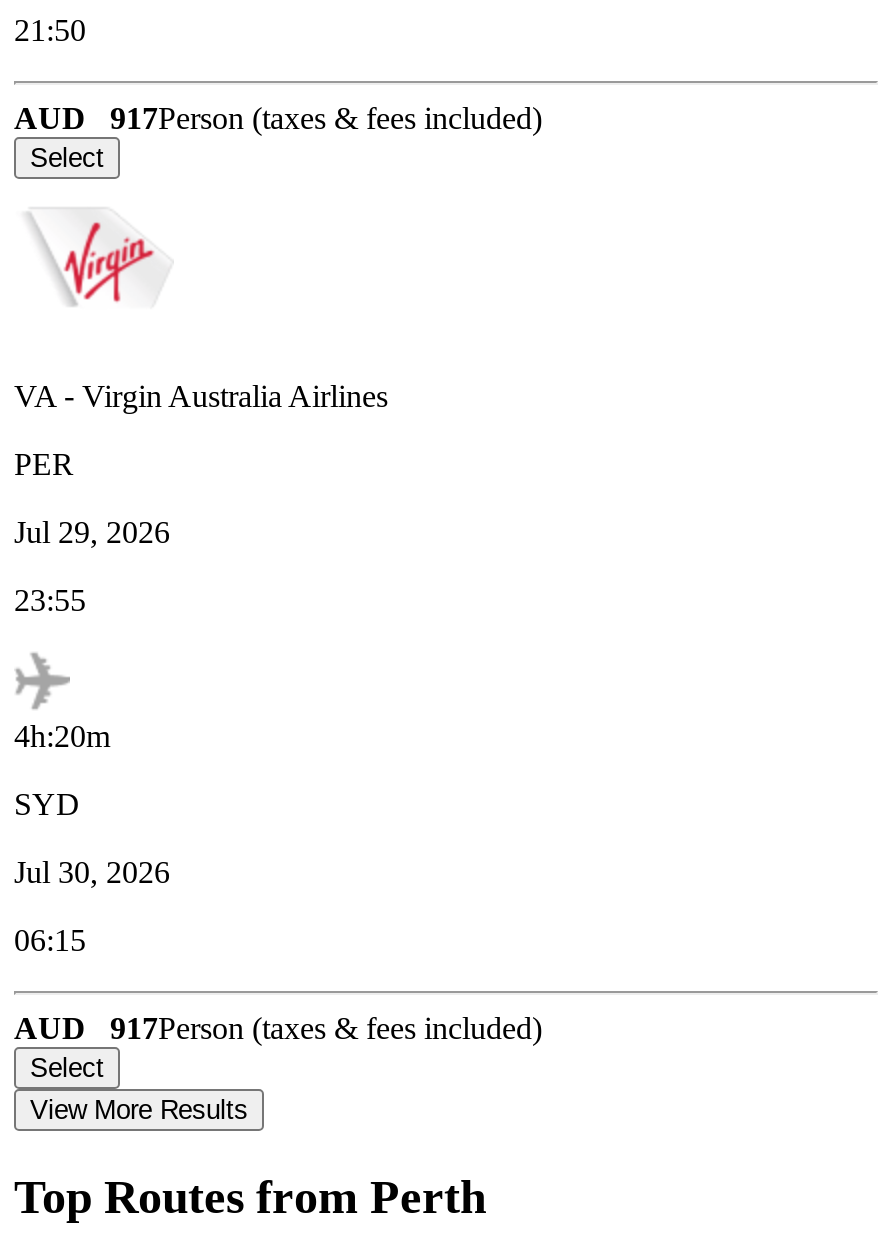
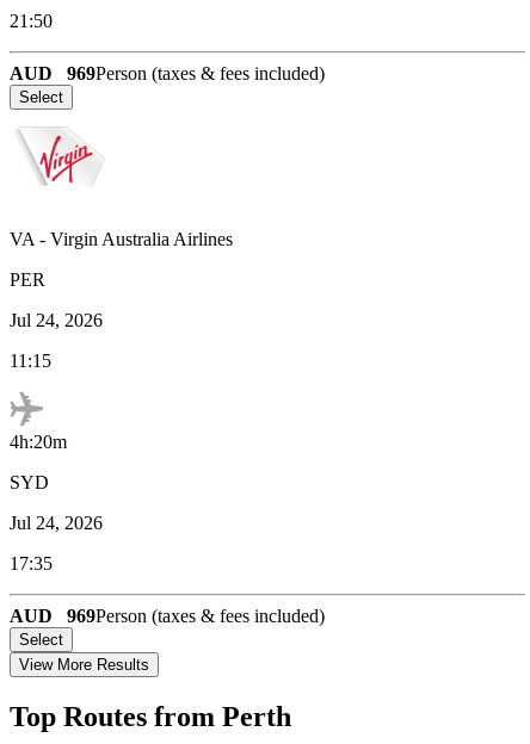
[110,100,542,134] 917Person (taxes & fees included) -> [67,63,325,83] 969Person (taxes & fees included)
[14,514,170,548] Jul 29, 2026 -> [10,310,103,330] Jul 24, 2026
[14,582,86,616] 23:55 -> [10,350,51,370] 11:15
[14,854,170,888] Jul 30, 2026 -> [10,512,103,532] Jul 24, 2026
[14,922,86,956] 06:15 -> [10,553,53,573] 17:35
[110,1010,542,1044] 917Person (taxes & fees included) -> [67,605,325,625] 969Person (taxes & fees included)

